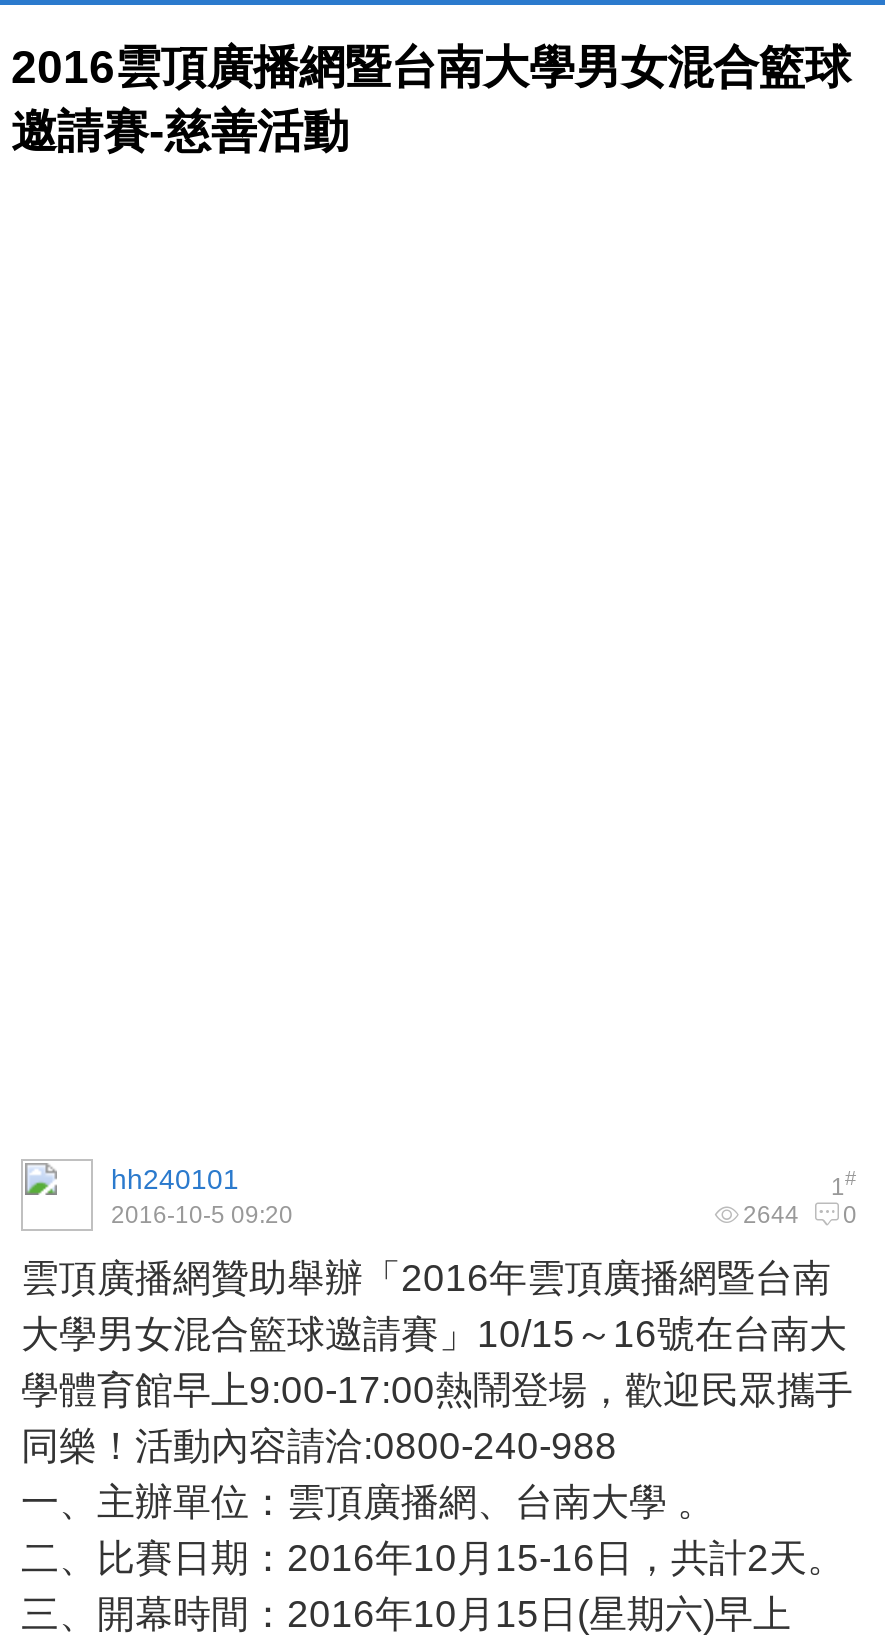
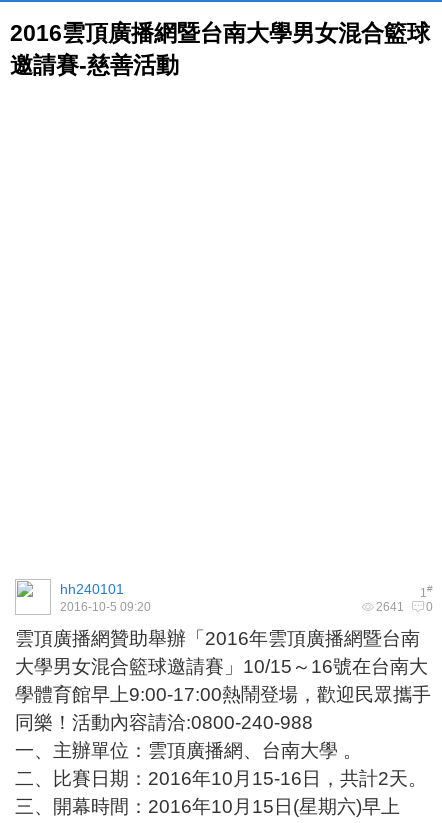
[743,1201,857,1229] 2644 0 -> [376,600,433,614] 2641 0

